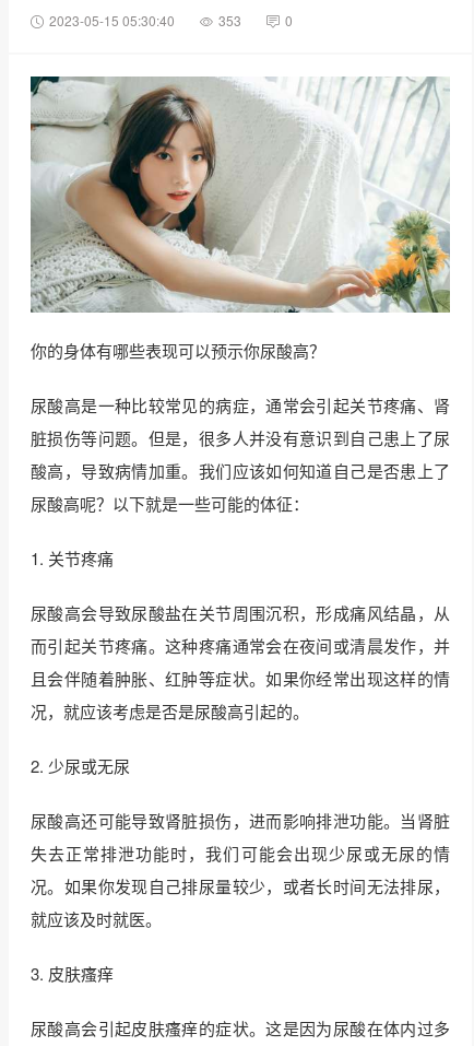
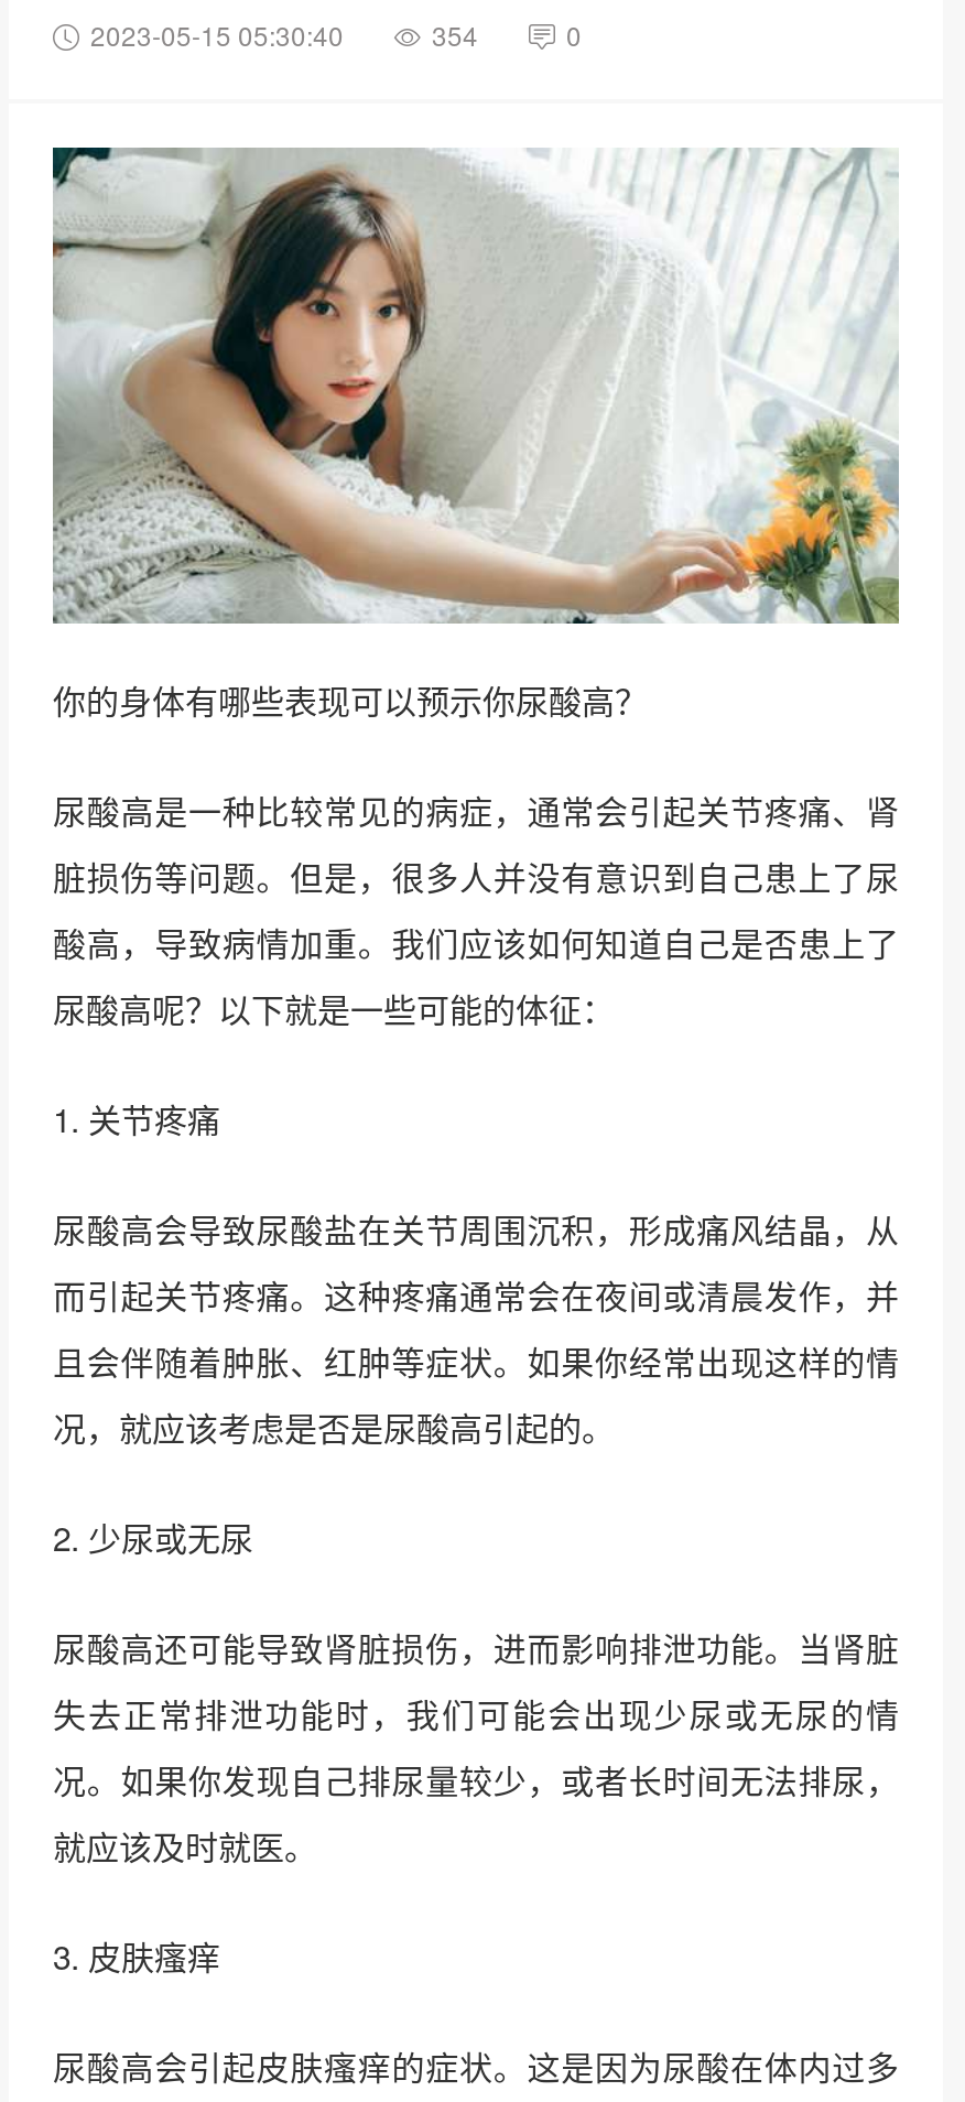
[218,11,241,30] 353 -> [432,15,478,53] 354

